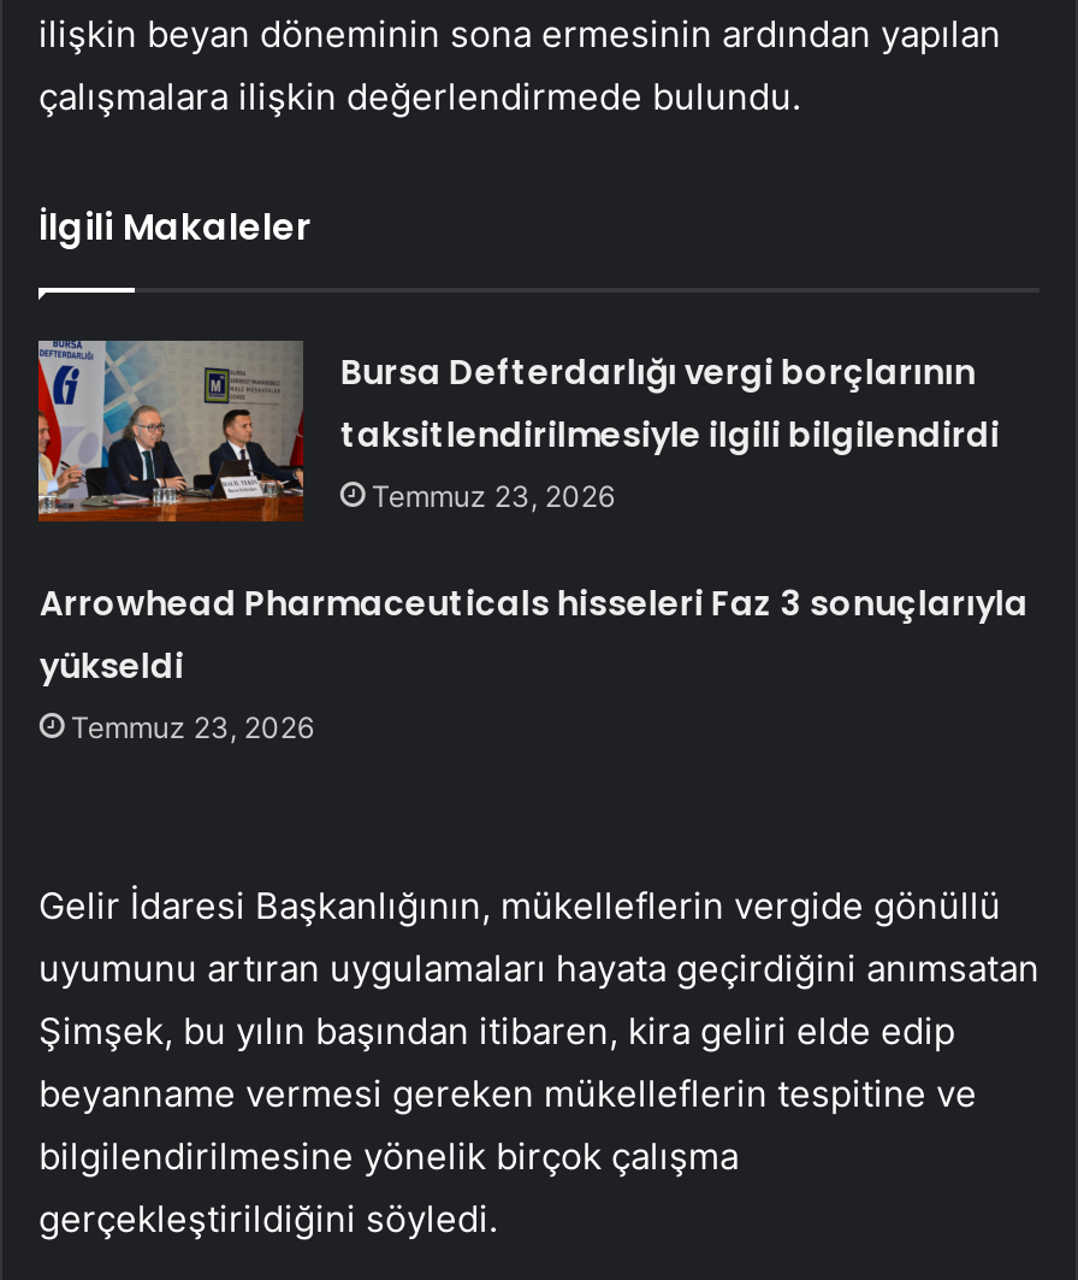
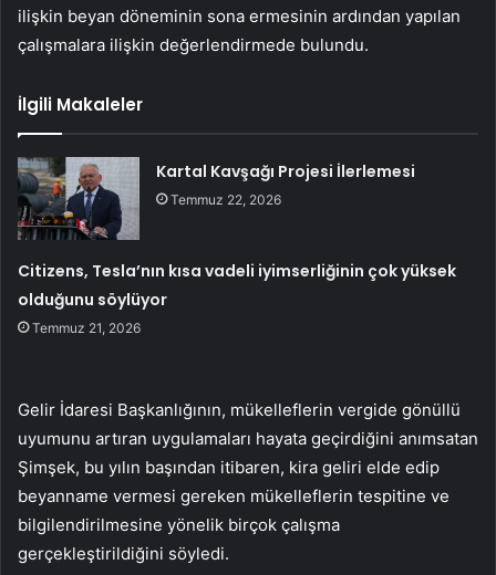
[36,338,999,524] [image] | Bursa Defterdarlığı vergi borçlarının | taksitlendirilmesiyle ilgili bilgilendirdi | Temmuz 23, 2026 -> [17,156,416,241] [image] | Kartal Kavşağı Projesi İlerlemesi | Temmuz 22, 2026
[39,579,1028,746] Arrowhead Pharmaceuticals hisseleri Faz 3 sonuçlarıyla | yükseldi | Temmuz 23, 2026 -> [18,260,456,336] Citizens, Tesla’nın kısa vadeli iyimserliğinin çok yüksek | olduğunu söylüyor | Temmuz 21, 2026

